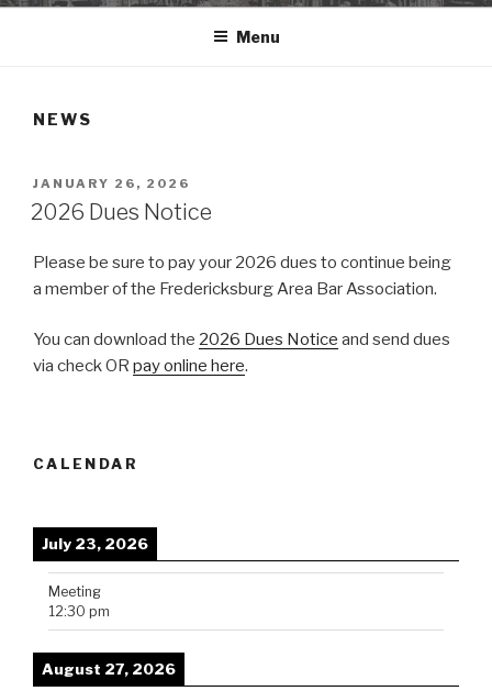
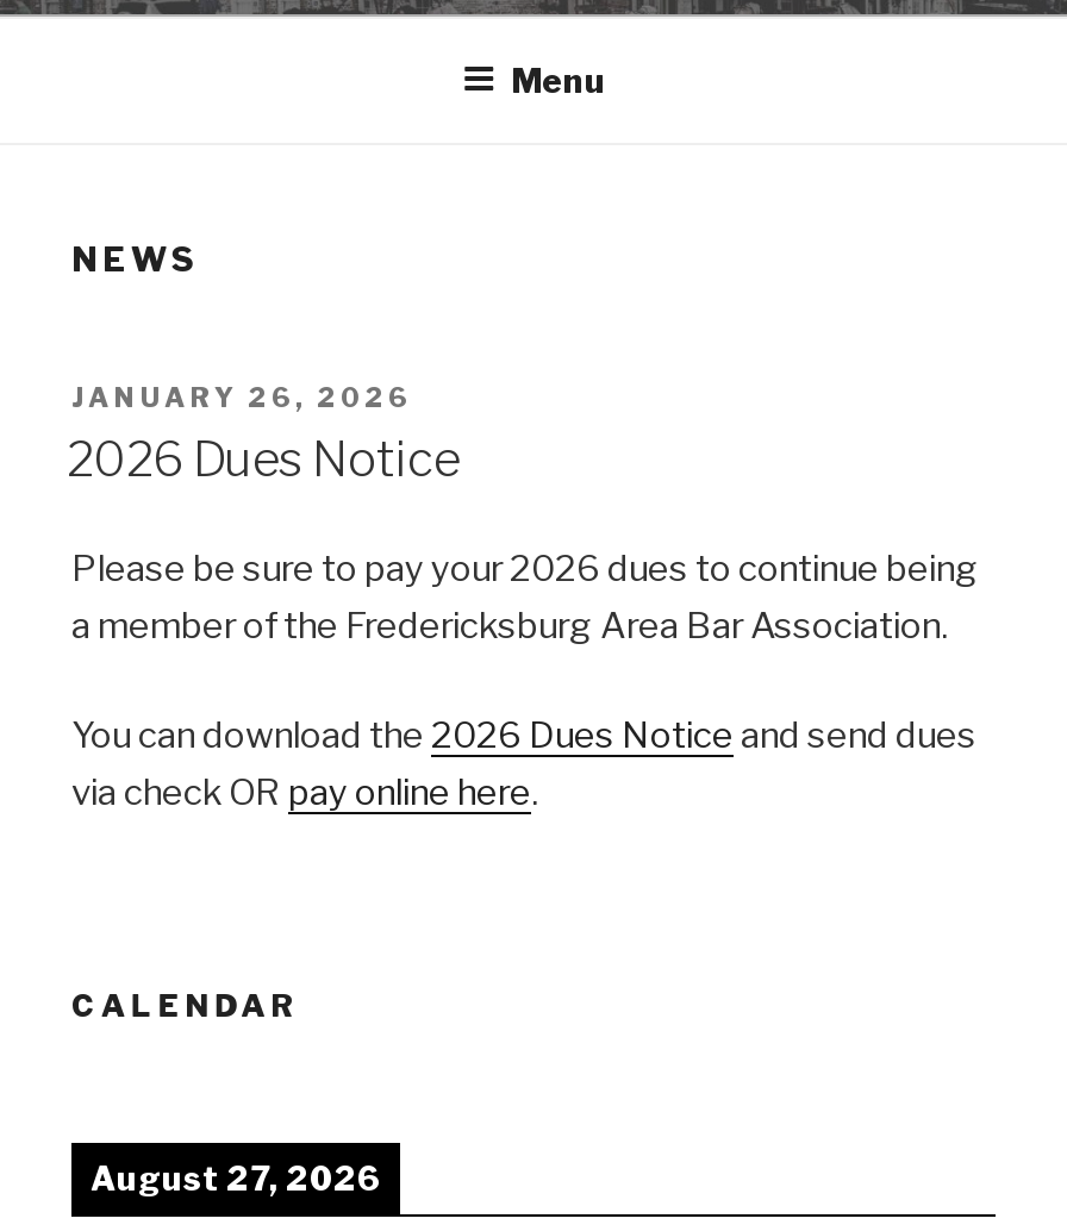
[42,535,148,619] July 23, 2026 | Meeting | 12:30 pm -> none

